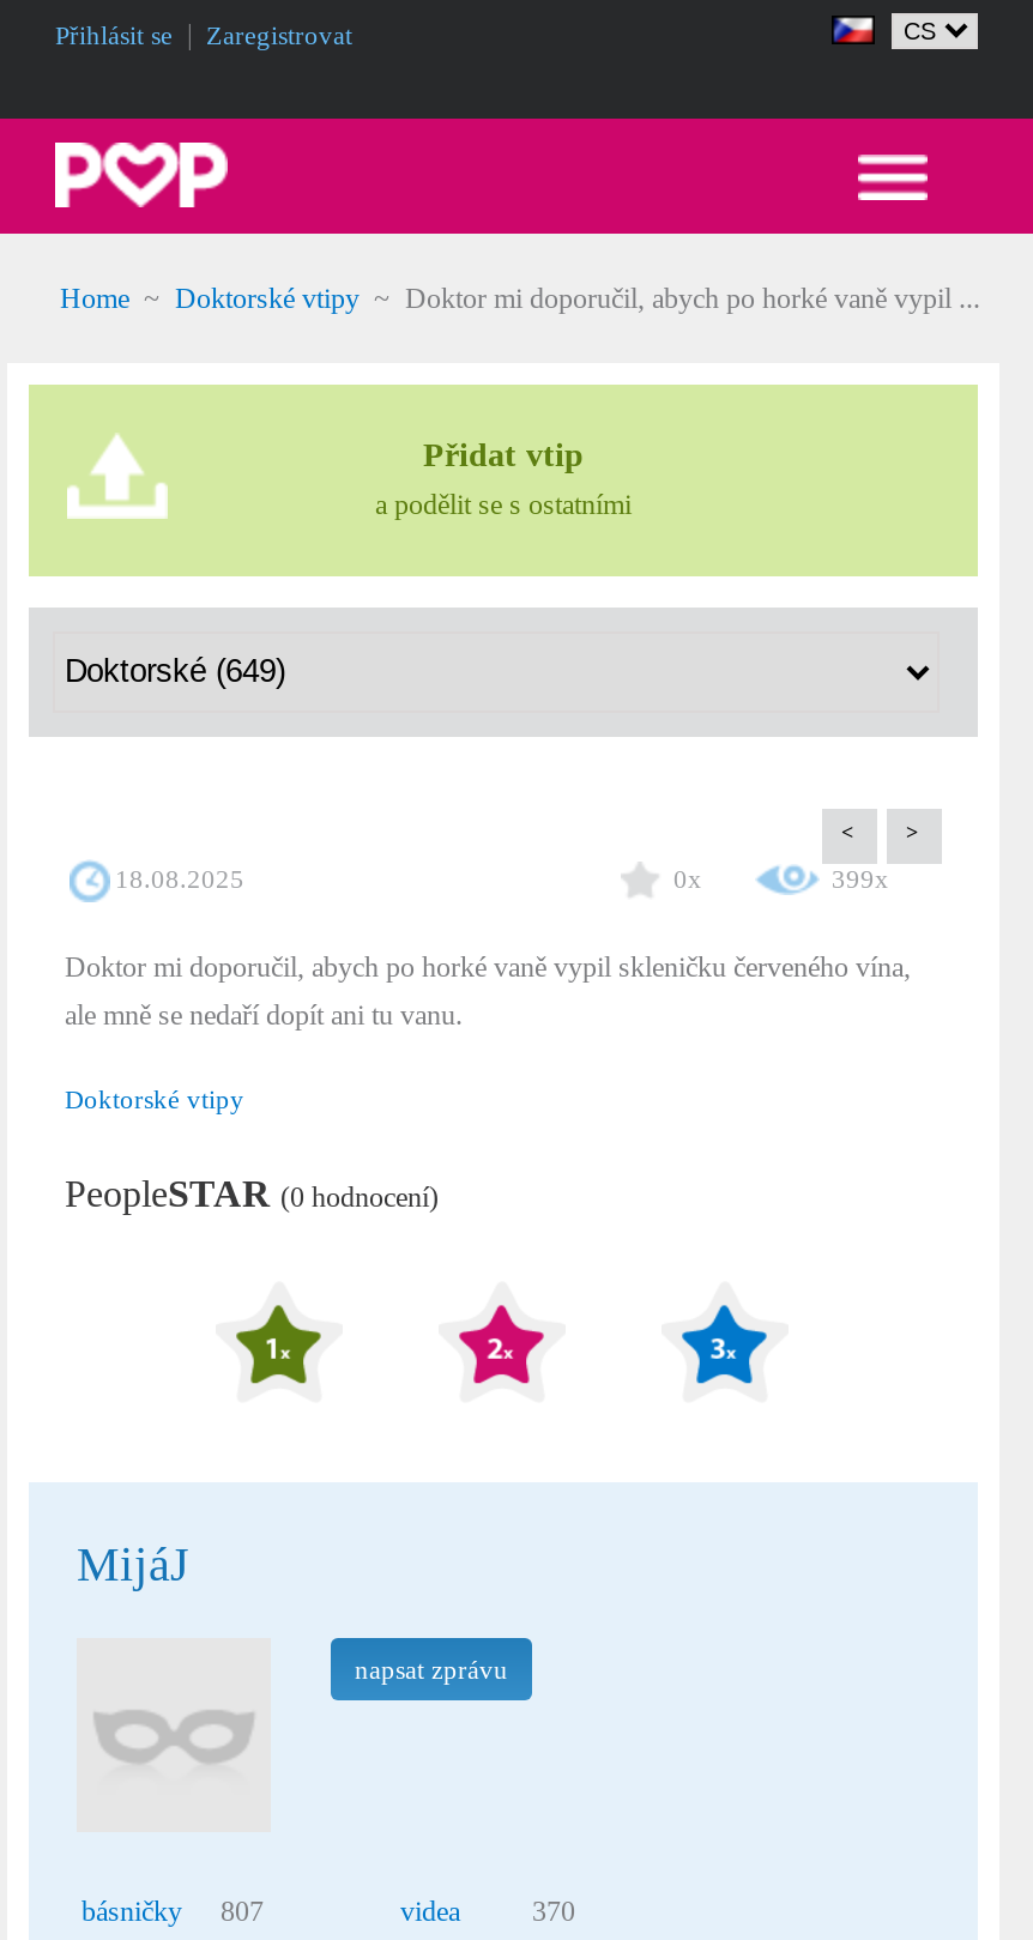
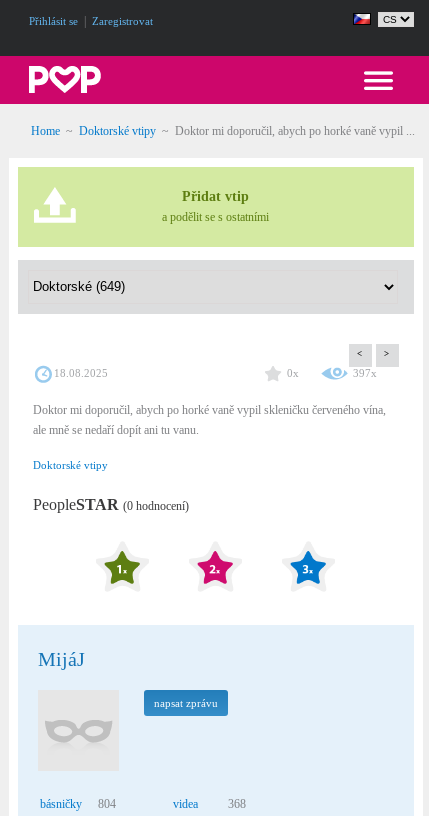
[832,863,889,892] 399x -> [353,367,377,379] 397x
[81,1895,264,1929] básničky 807 -> [40,797,116,811] básničky 804
[532,1895,575,1929] 370 -> [228,797,246,811] 368

